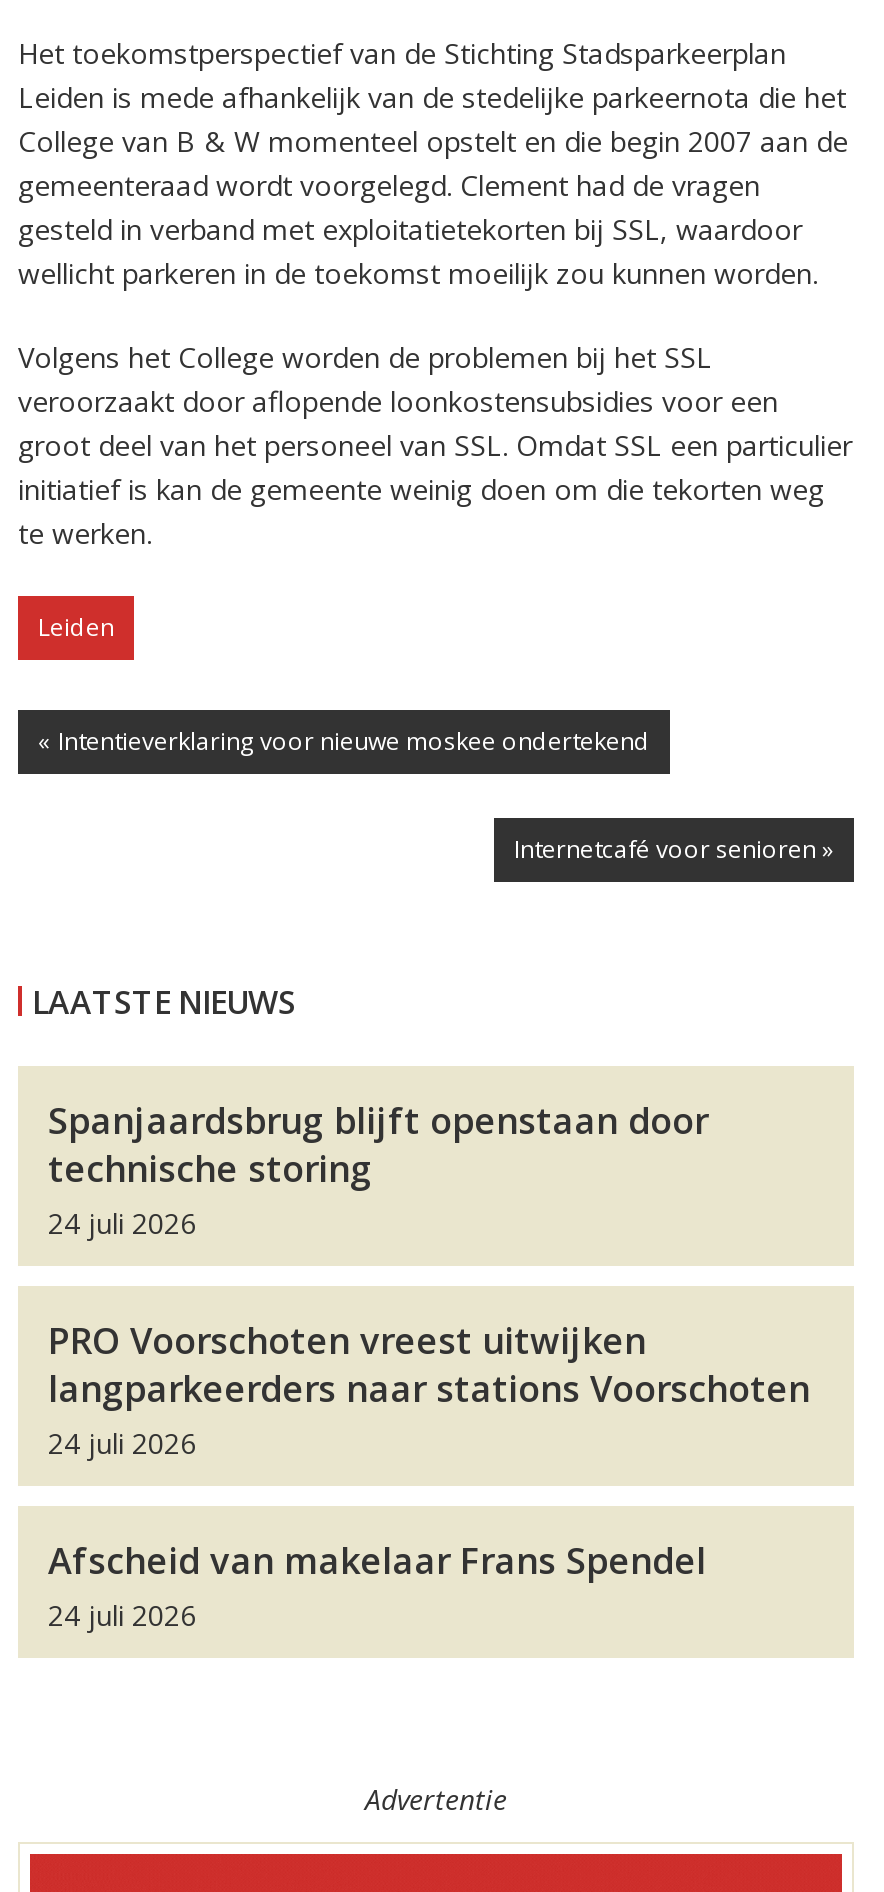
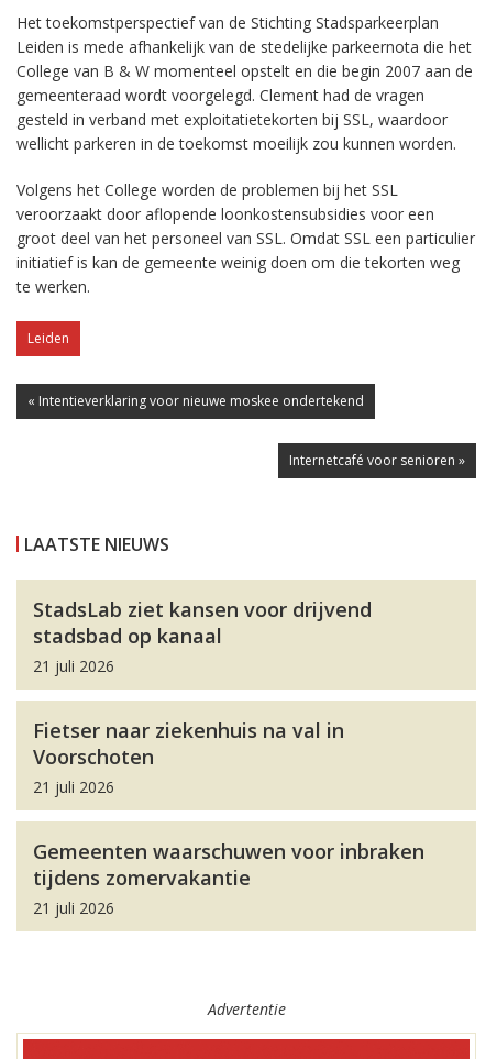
[48,1096,708,1242] Spanjaardsbrug blijft openstaan door | technische storing | 24 juli 2026 -> [33,596,372,676] StadsLab ziet kansen voor drijvend | stadsbad op kanaal | 21 juli 2026
[48,1316,810,1462] PRO Voorschoten vreest uitwijken | langparkeerders naar stations Voorschoten | 24 juli 2026 -> [33,717,344,797] Fietser naar ziekenhuis na val in | Voorschoten | 21 juli 2026
[48,1536,706,1634] Afscheid van makelaar Frans Spendel | 24 juli 2026 -> [33,838,424,918] Gemeenten waarschuwen voor inbraken | tijdens zomervakantie | 21 juli 2026

